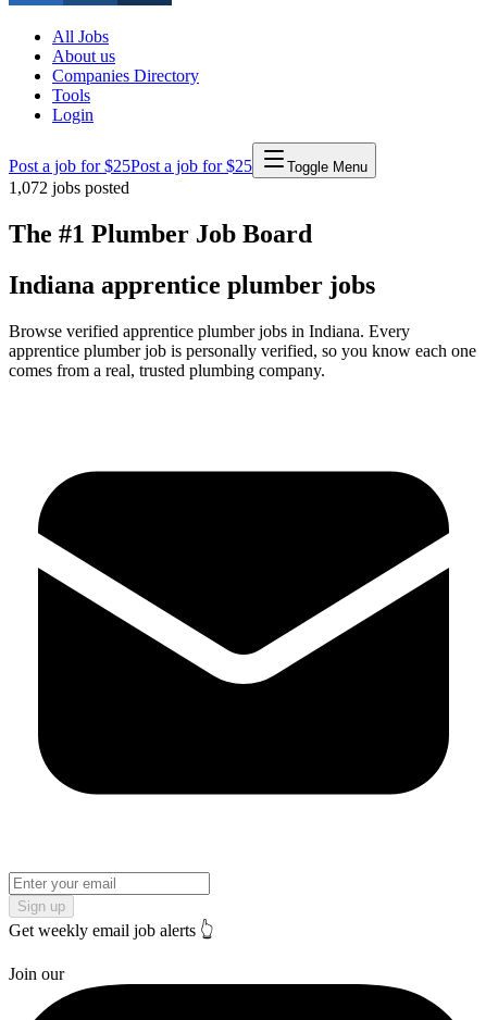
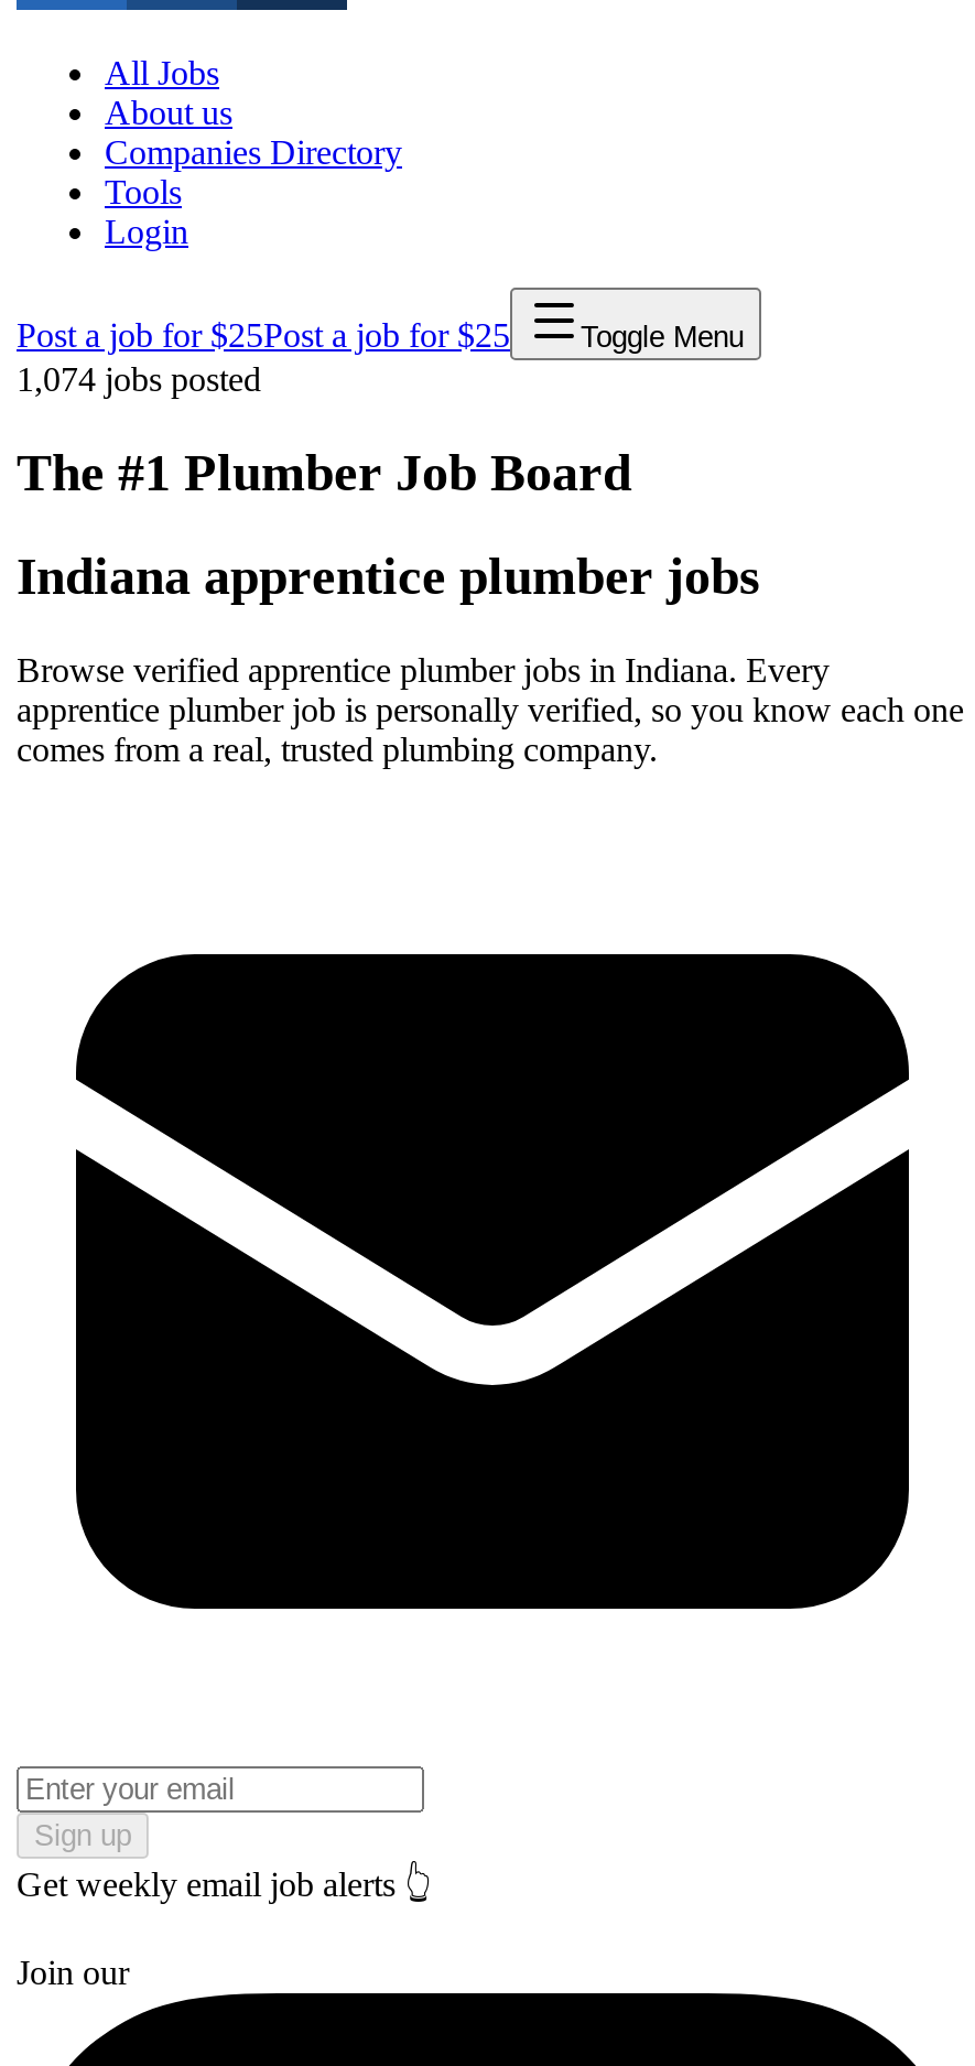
[9,178,129,197] 1,072 jobs posted -> [17,360,261,398] 1,074 jobs posted

